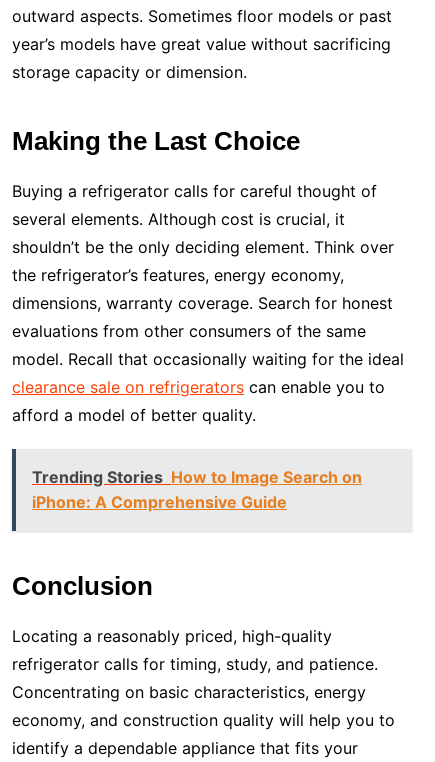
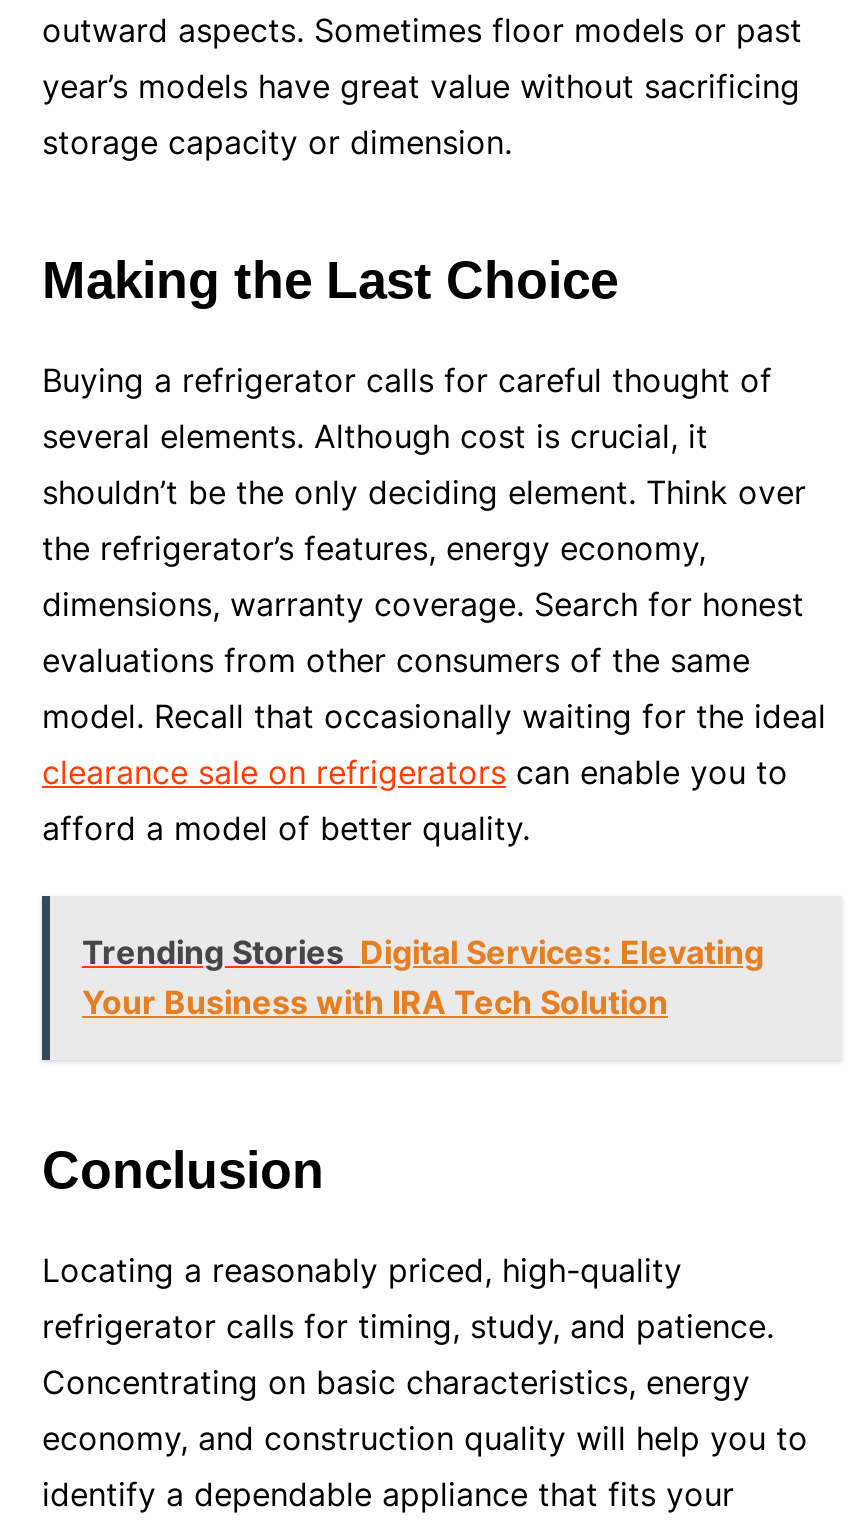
[32,467,362,512] Trending Stories How to Image Search on | iPhone: A Comprehensive Guide -> [82,931,764,1021] Trending Stories Digital Services: Elevating | Your Business with IRA Tech Solution

